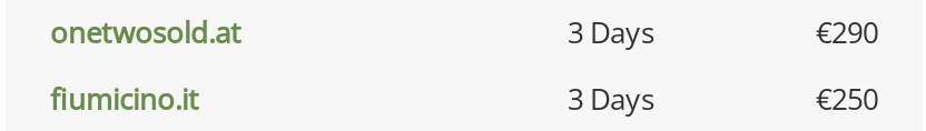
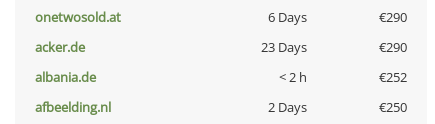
[568,12,654,52] 3 Days -> [267,8,306,26] 6 Days
[50,79,654,119] fiumicino.it | 3 Days -> [35,38,407,116] acker.de | 23 Days | €290 | albania.de | < 2 h | €252 | afbeelding.nl | 2 Days

